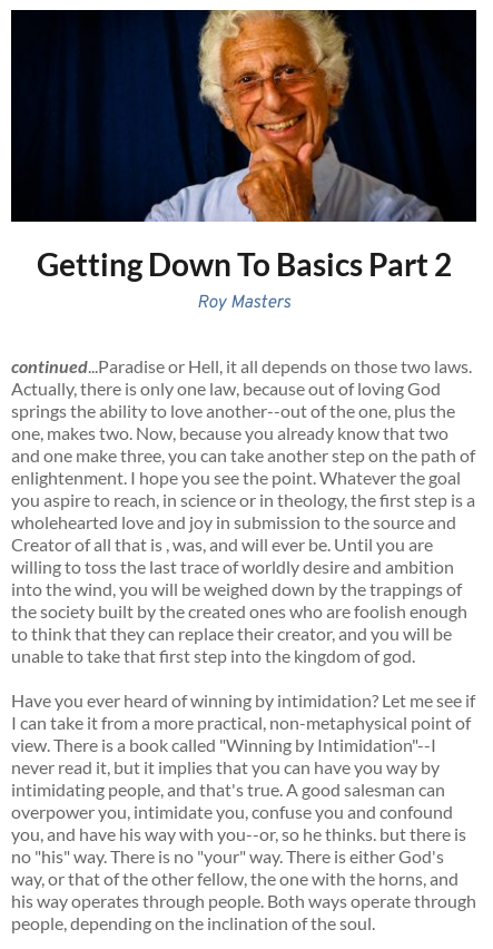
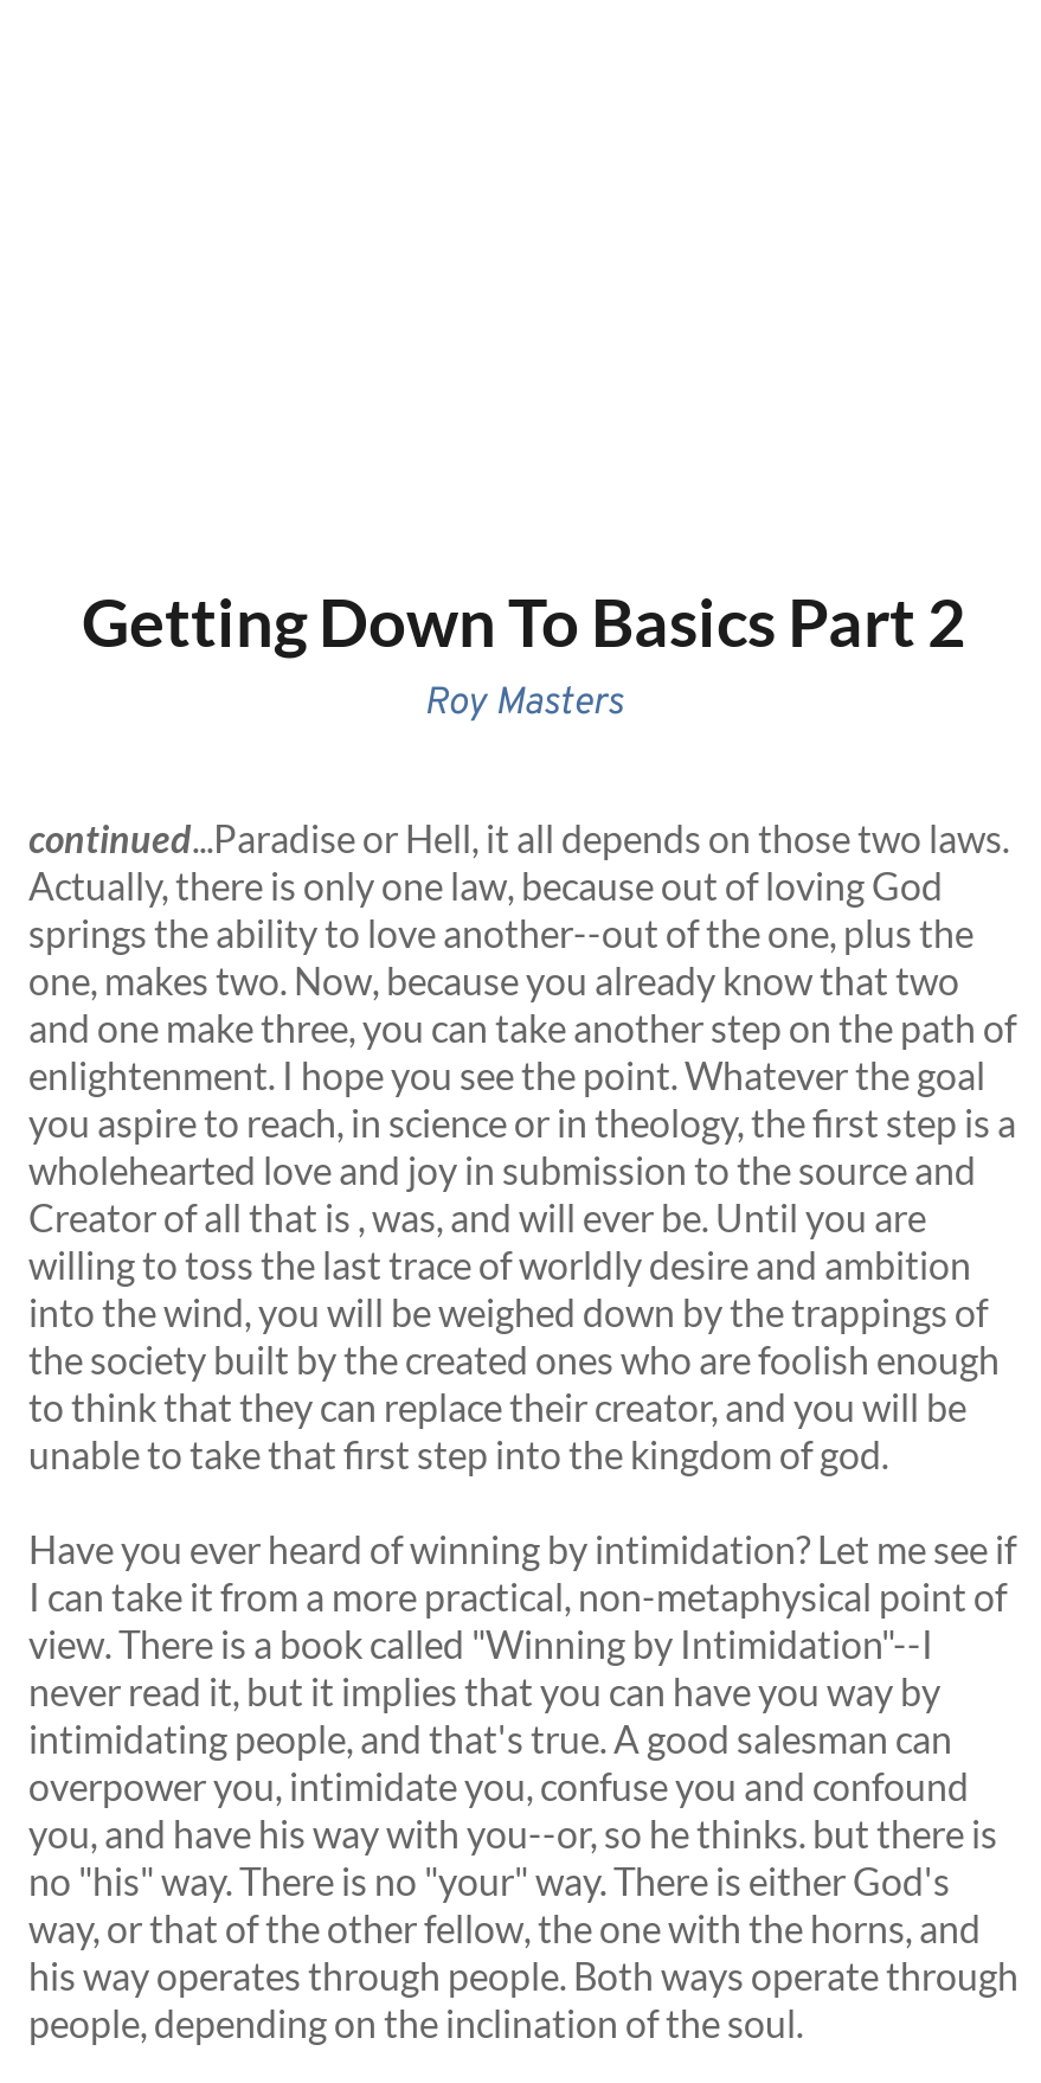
[10,9,477,223] [image] -> none

